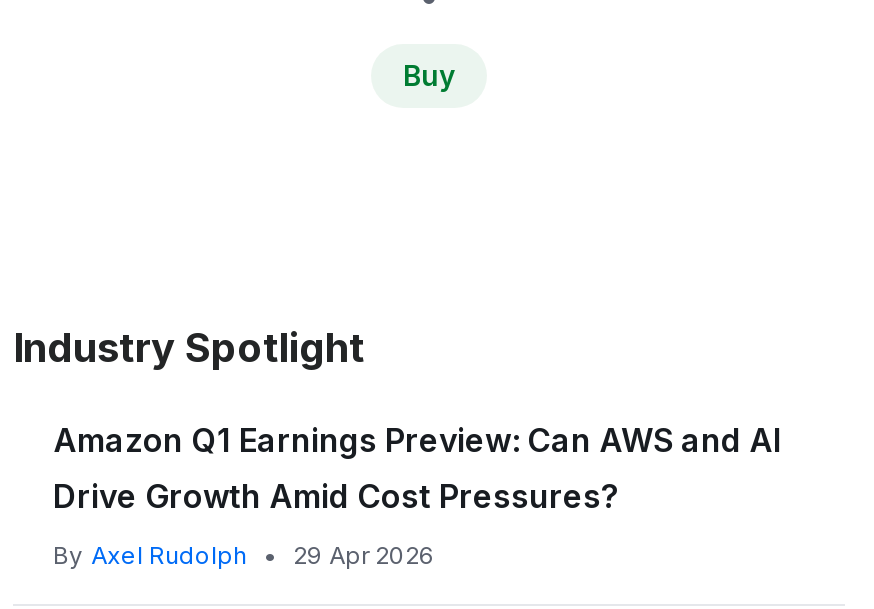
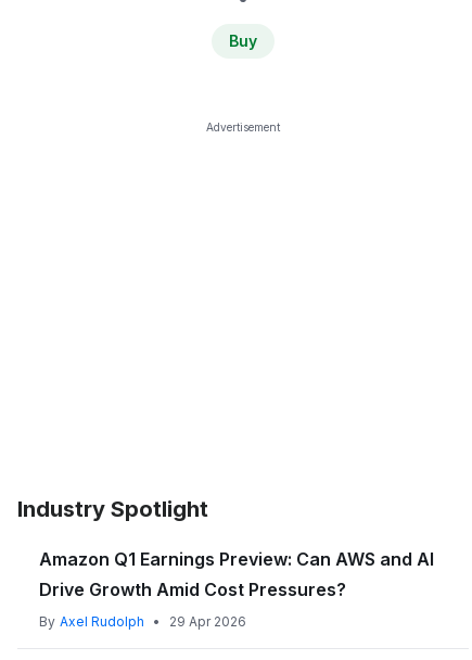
none -> [206,120,280,133] Advertisement

